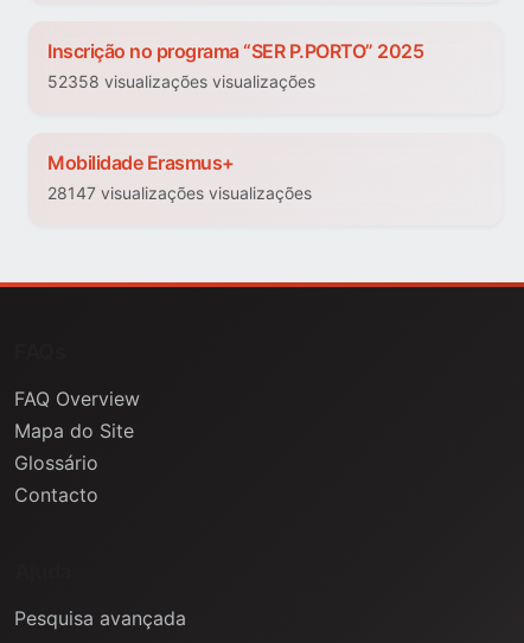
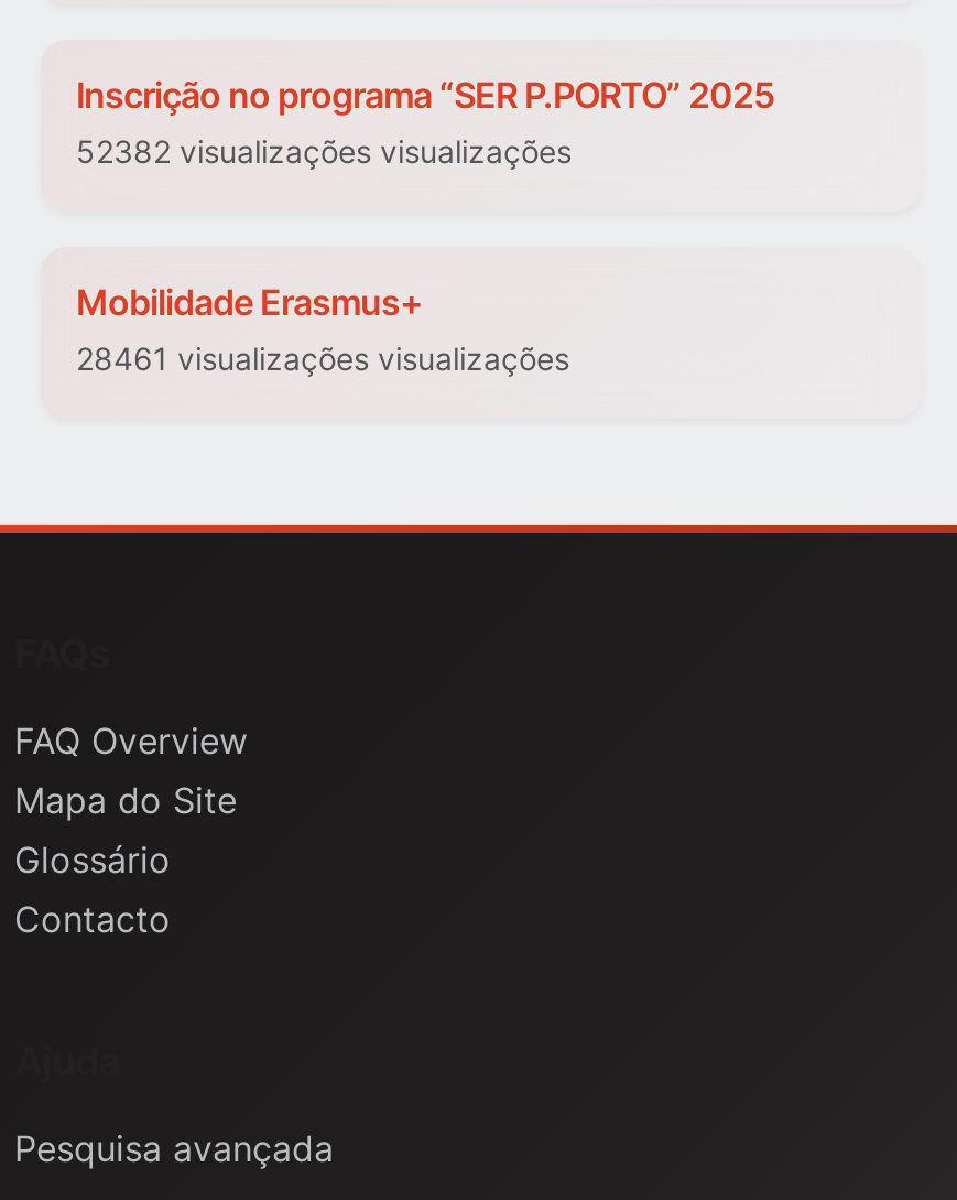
[47,72,315,92] 52358 visualizações visualizações -> [76,133,572,171] 52382 visualizações visualizações
[47,183,312,203] 28147 visualizações visualizações -> [76,340,569,378] 28461 visualizações visualizações

